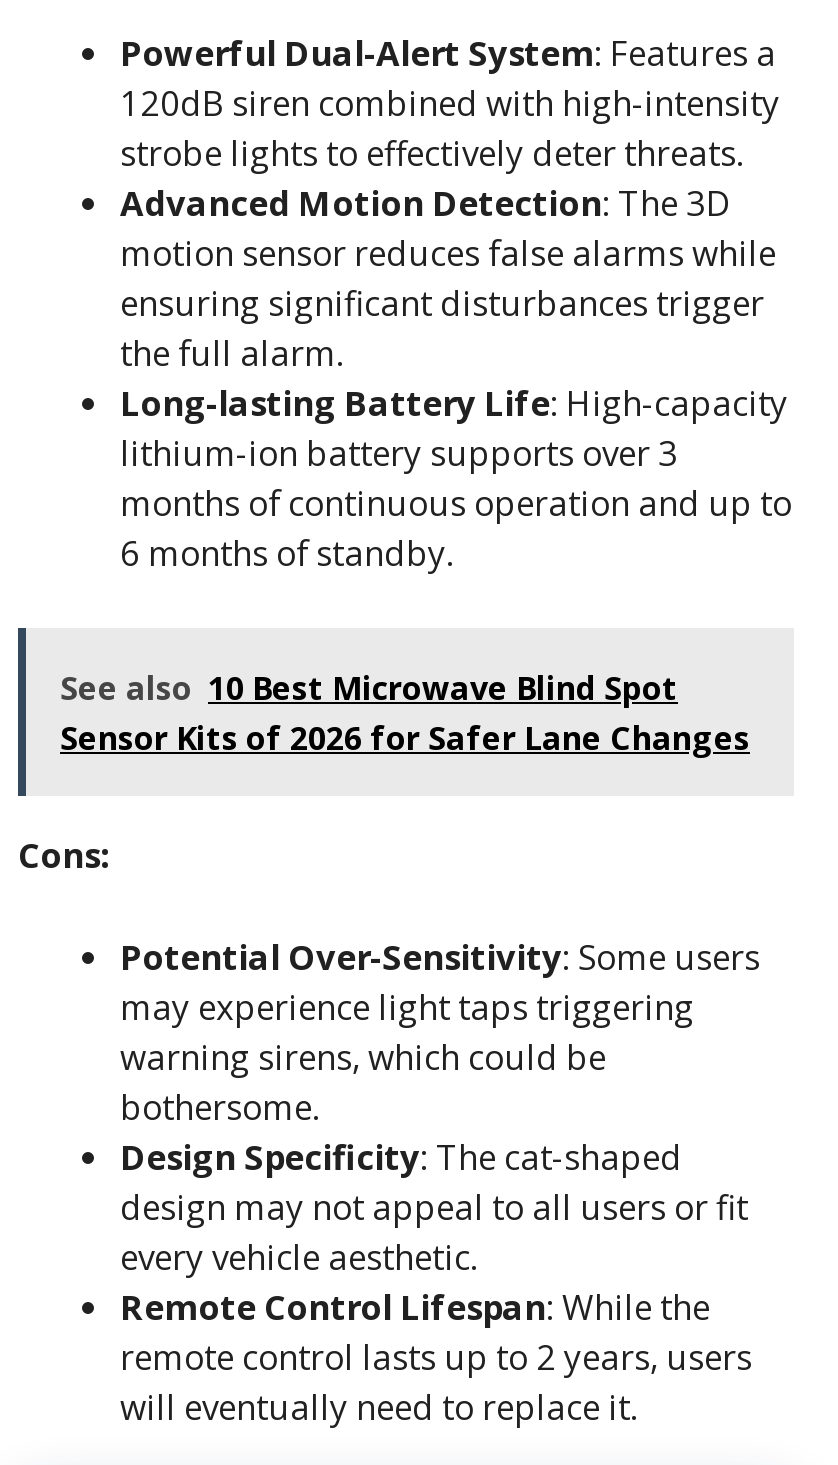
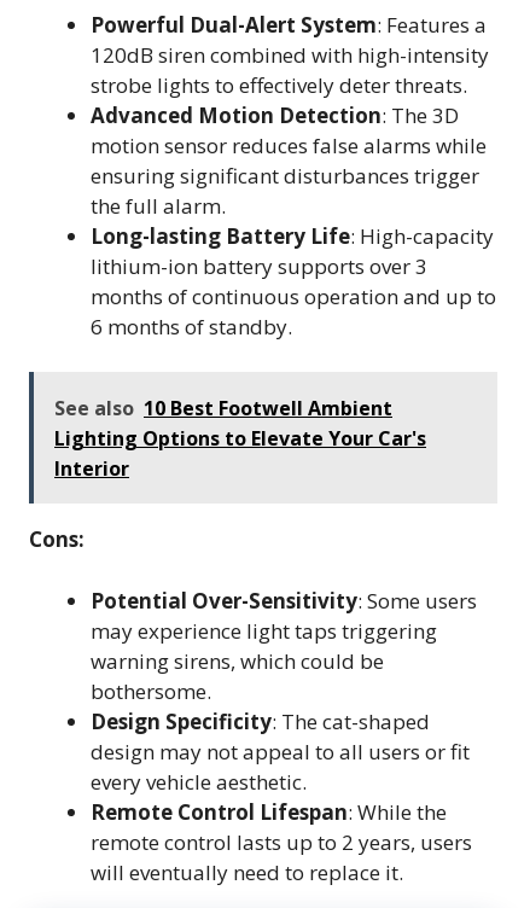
[60,666,750,760] See also 10 Best Microwave Blind Spot | Sensor Kits of 2026 for Safer Lane Changes -> [54,395,426,482] See also 10 Best Footwell Ambient | Lighting Options to Elevate Your Car's | Interior

